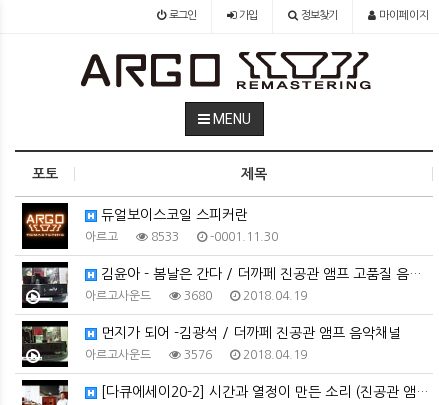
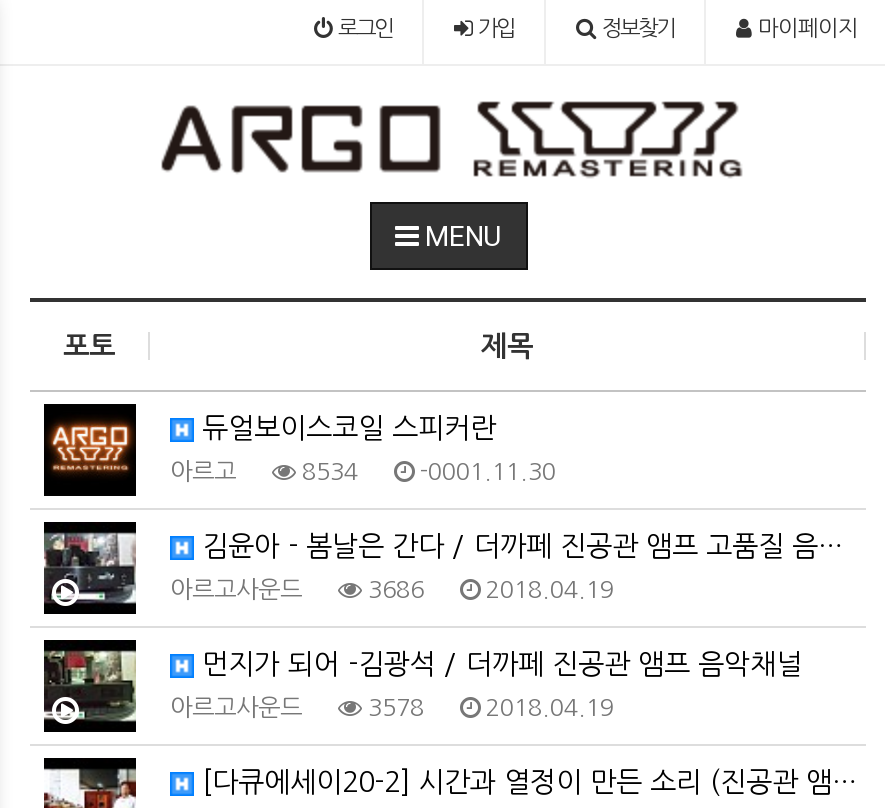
[148,231,179,243] 8533 -> [296,460,358,484] 8534
[181,290,212,302] 3680 -> [362,578,424,602] 3686
[181,349,212,361] 3576 -> [362,696,424,720] 3578

